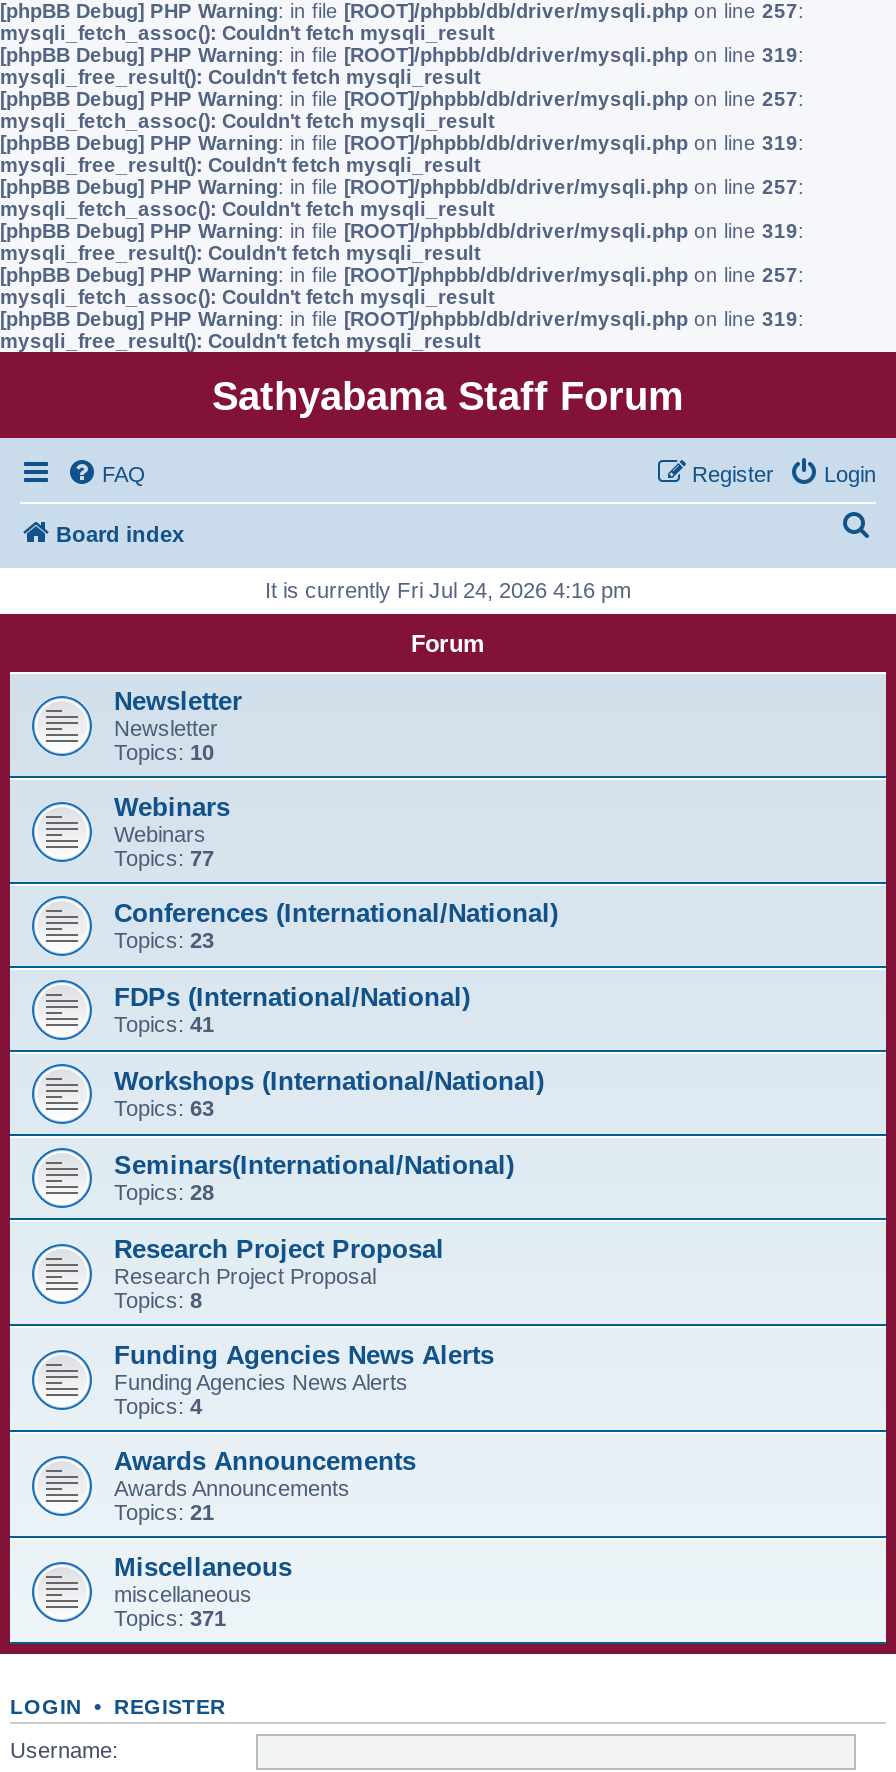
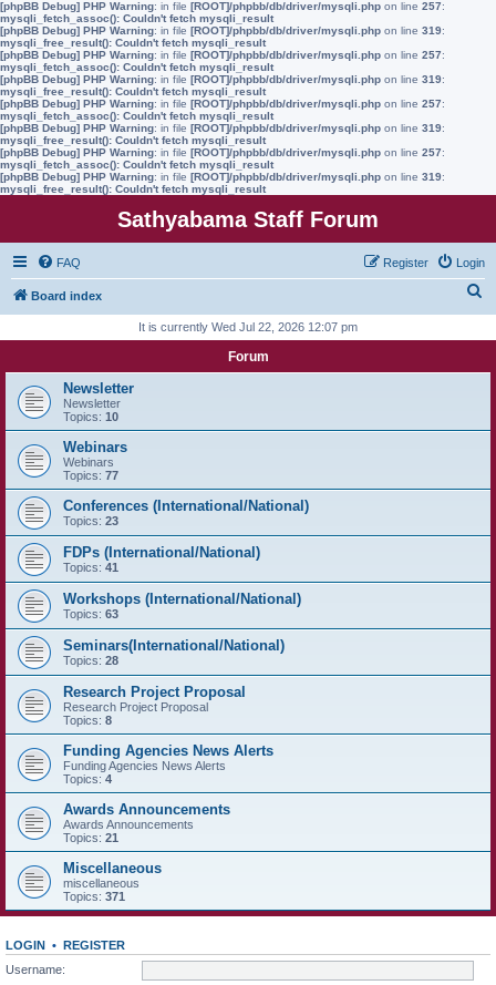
[265,578,631,602] It is currently Fri Jul 24, 2026 4:16 pm -> [138,320,358,334] It is currently Wed Jul 22, 2026 12:07 pm

